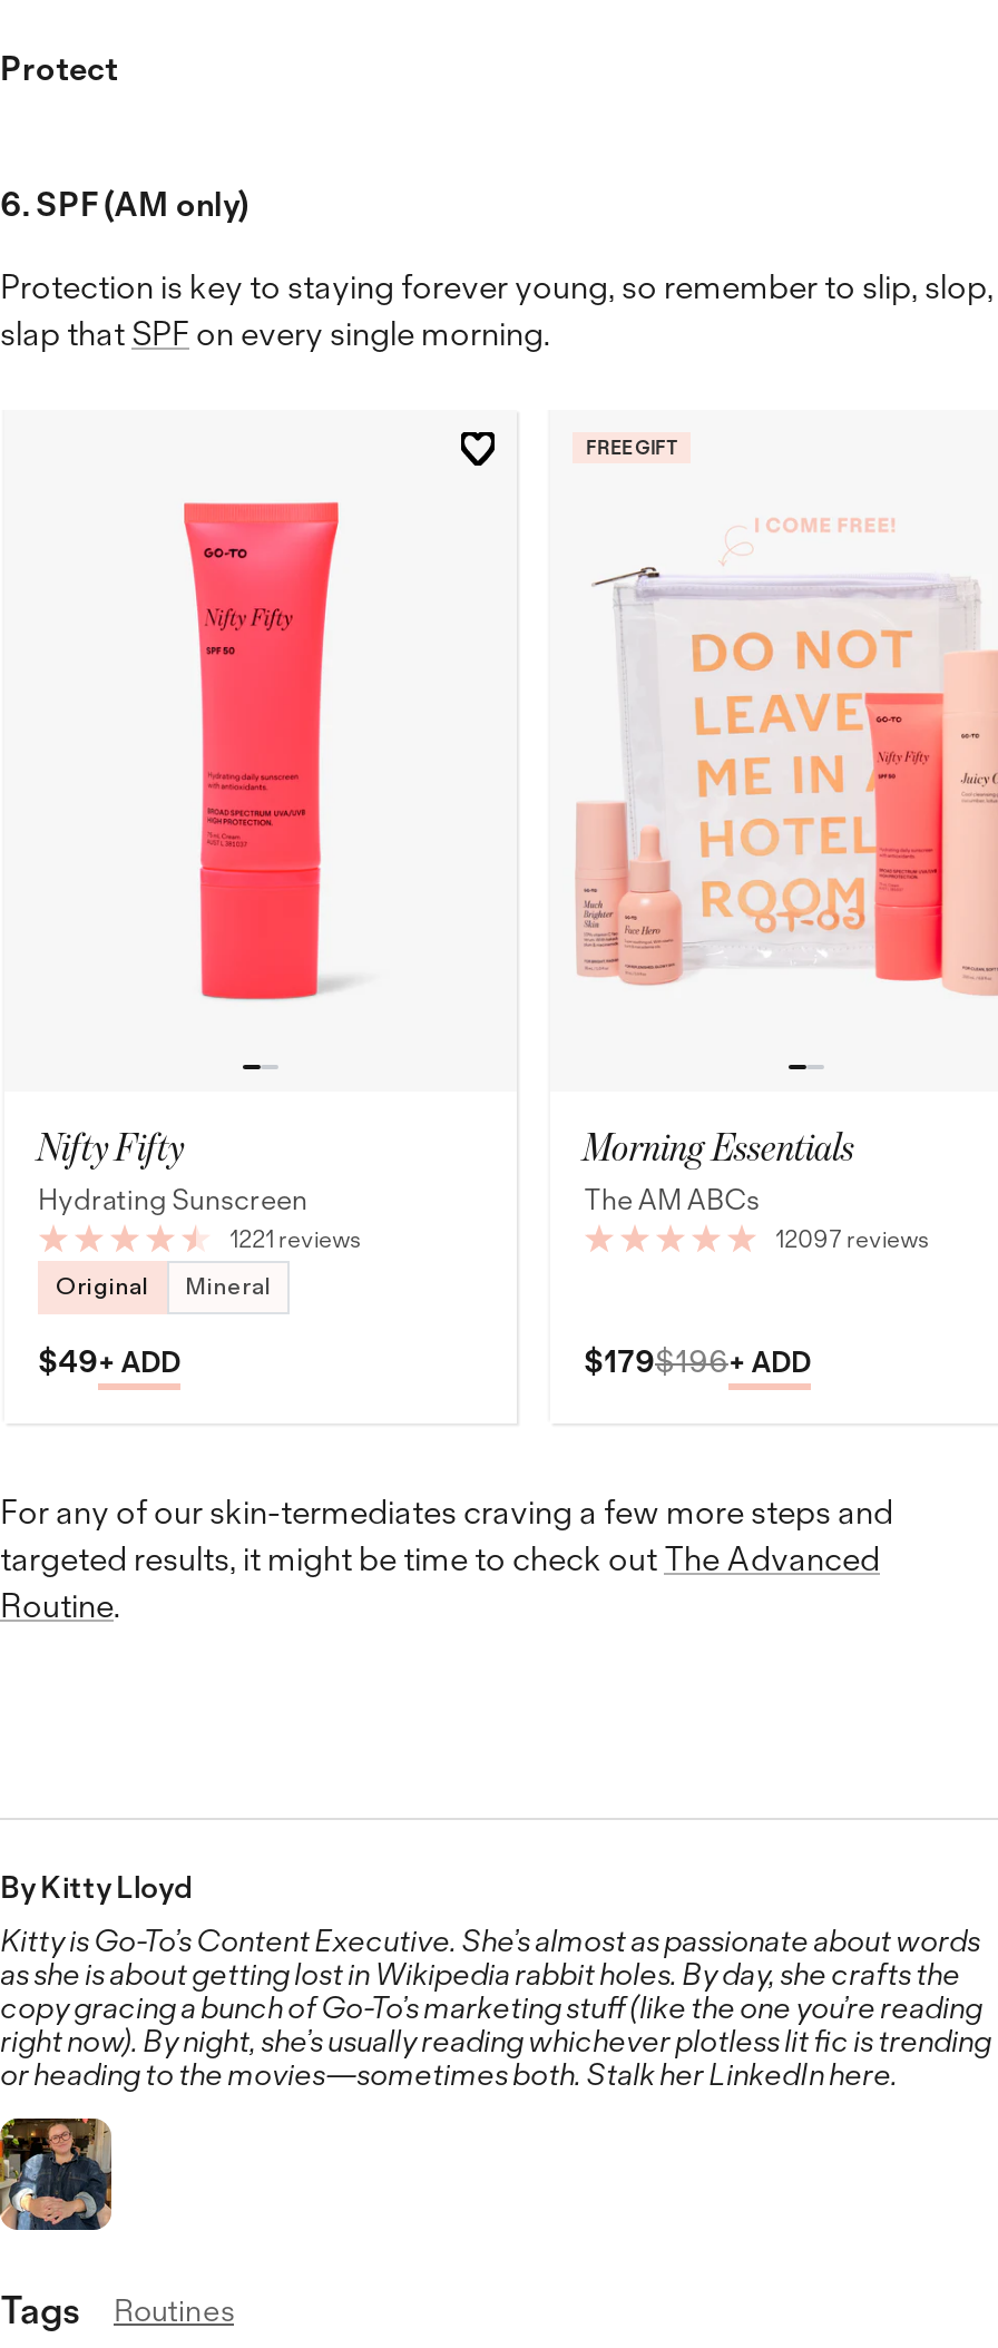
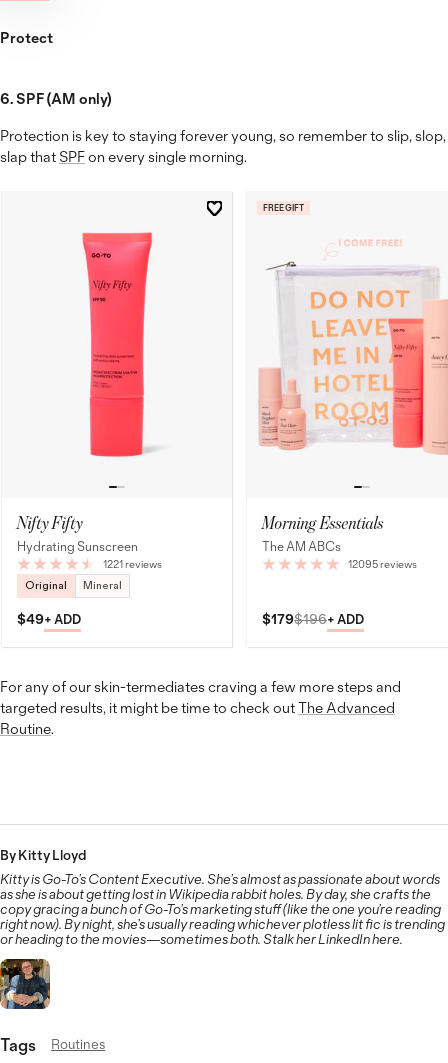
[775,1226,929,1253] 12097 reviews -> [348,558,417,570] 12095 reviews

